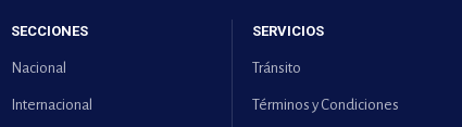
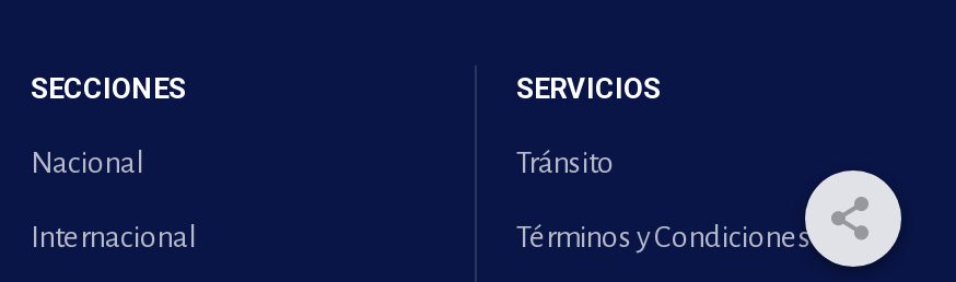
none -> [803,168,903,269] [image]

